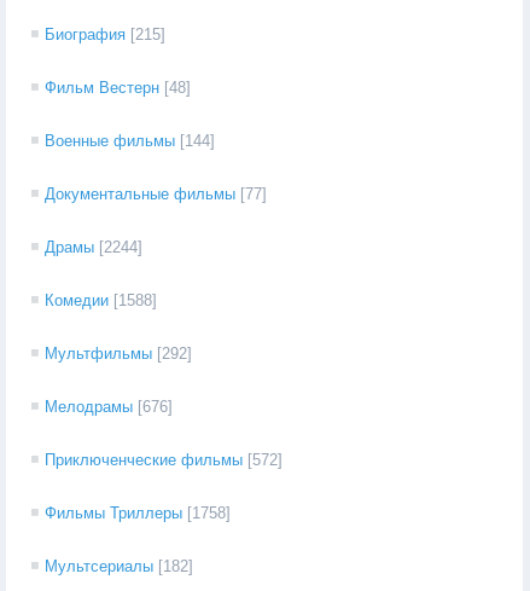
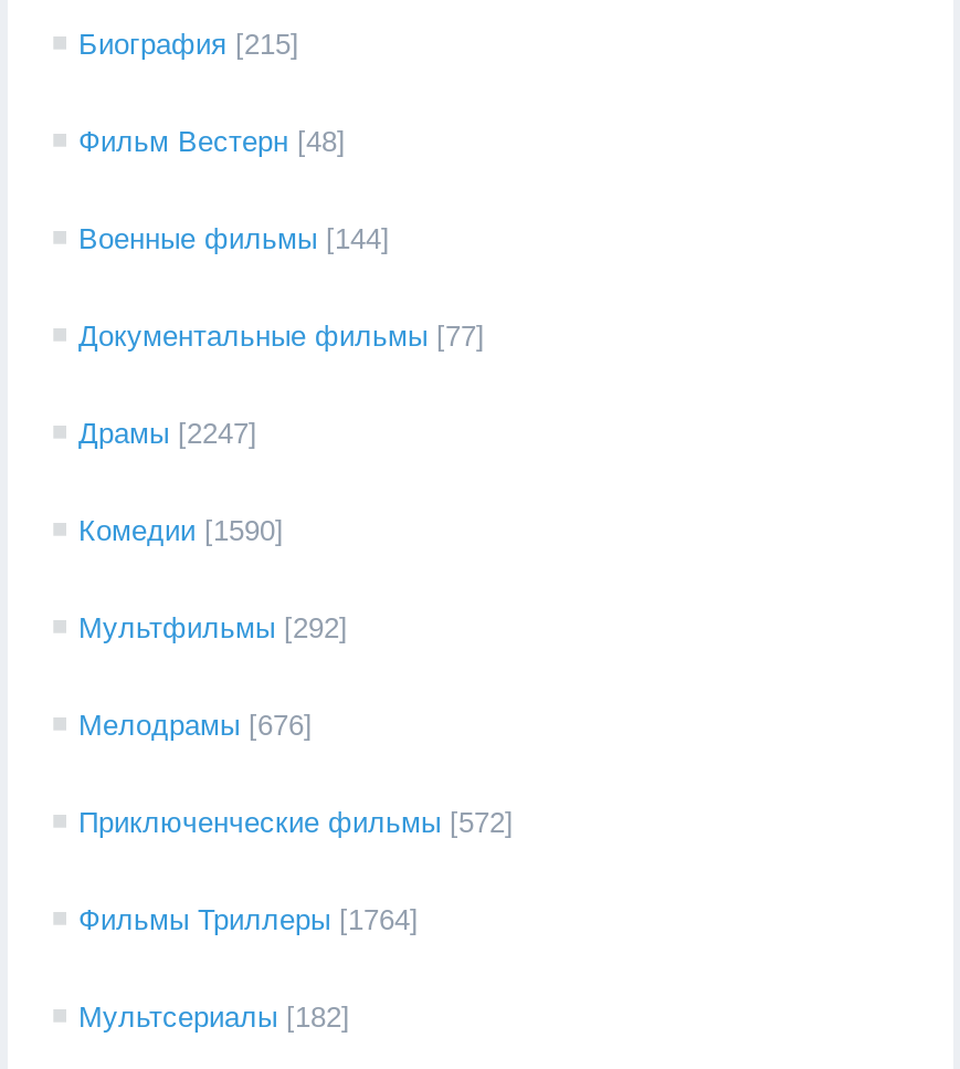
[45,238,142,256] Драмы [2244] -> [78,417,257,450] Драмы [2247]
[45,291,157,309] Комедии [1588] -> [78,514,284,547] Комедии [1590]
[45,504,231,522] Фильмы Триллеры [1758] -> [78,903,419,936] Фильмы Триллеры [1764]

